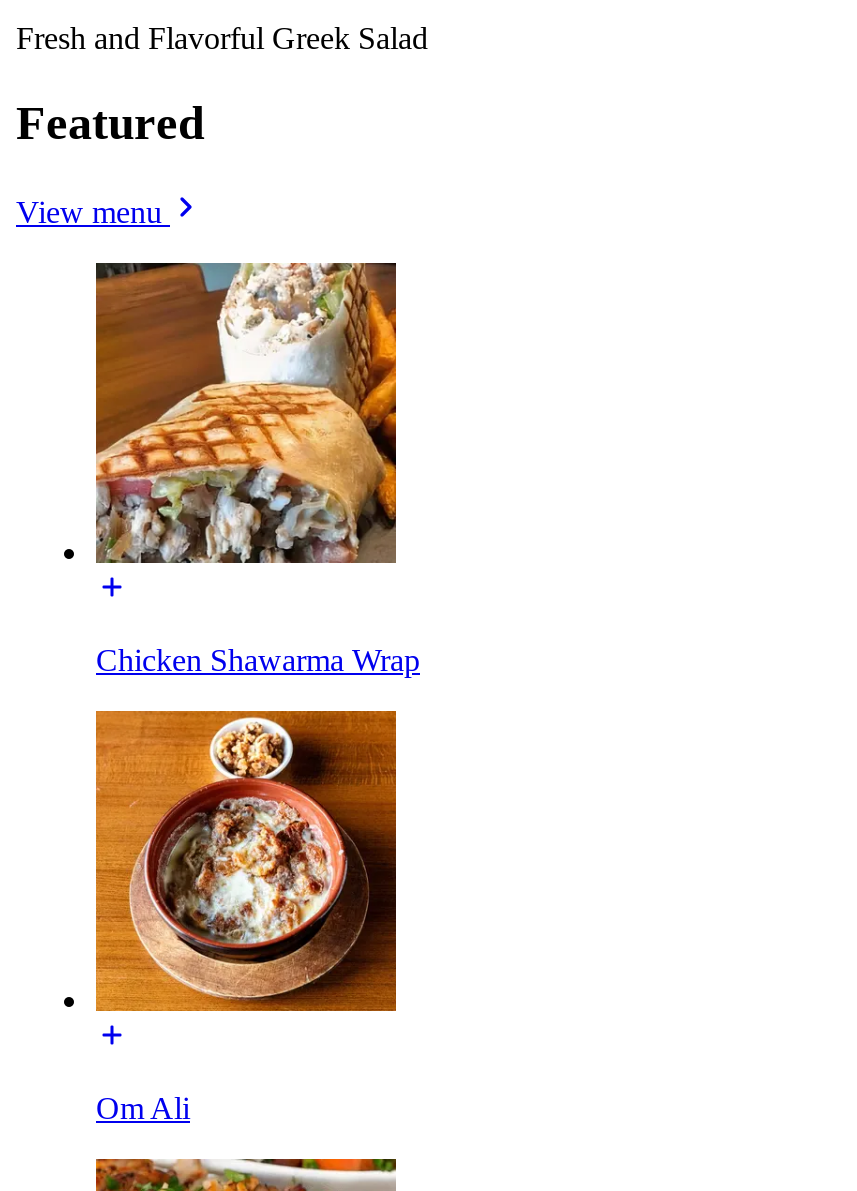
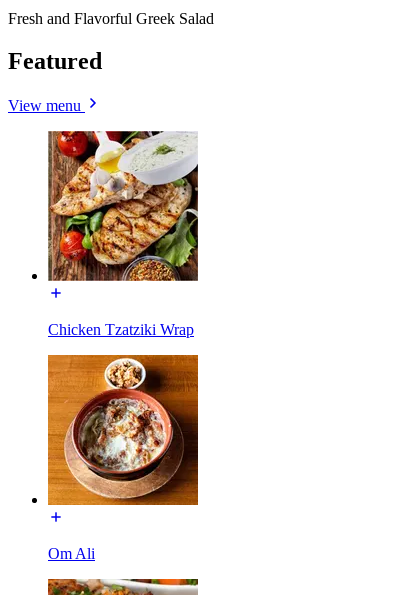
[94,261,420,676] [image] | Chicken Shawarma Wrap -> [48,130,199,338] [image] | Chicken Tzatziki Wrap

